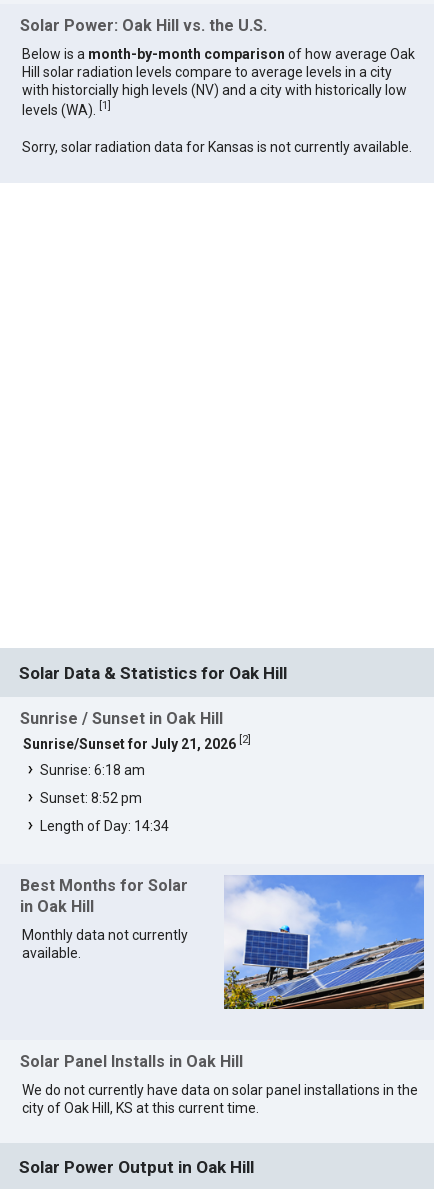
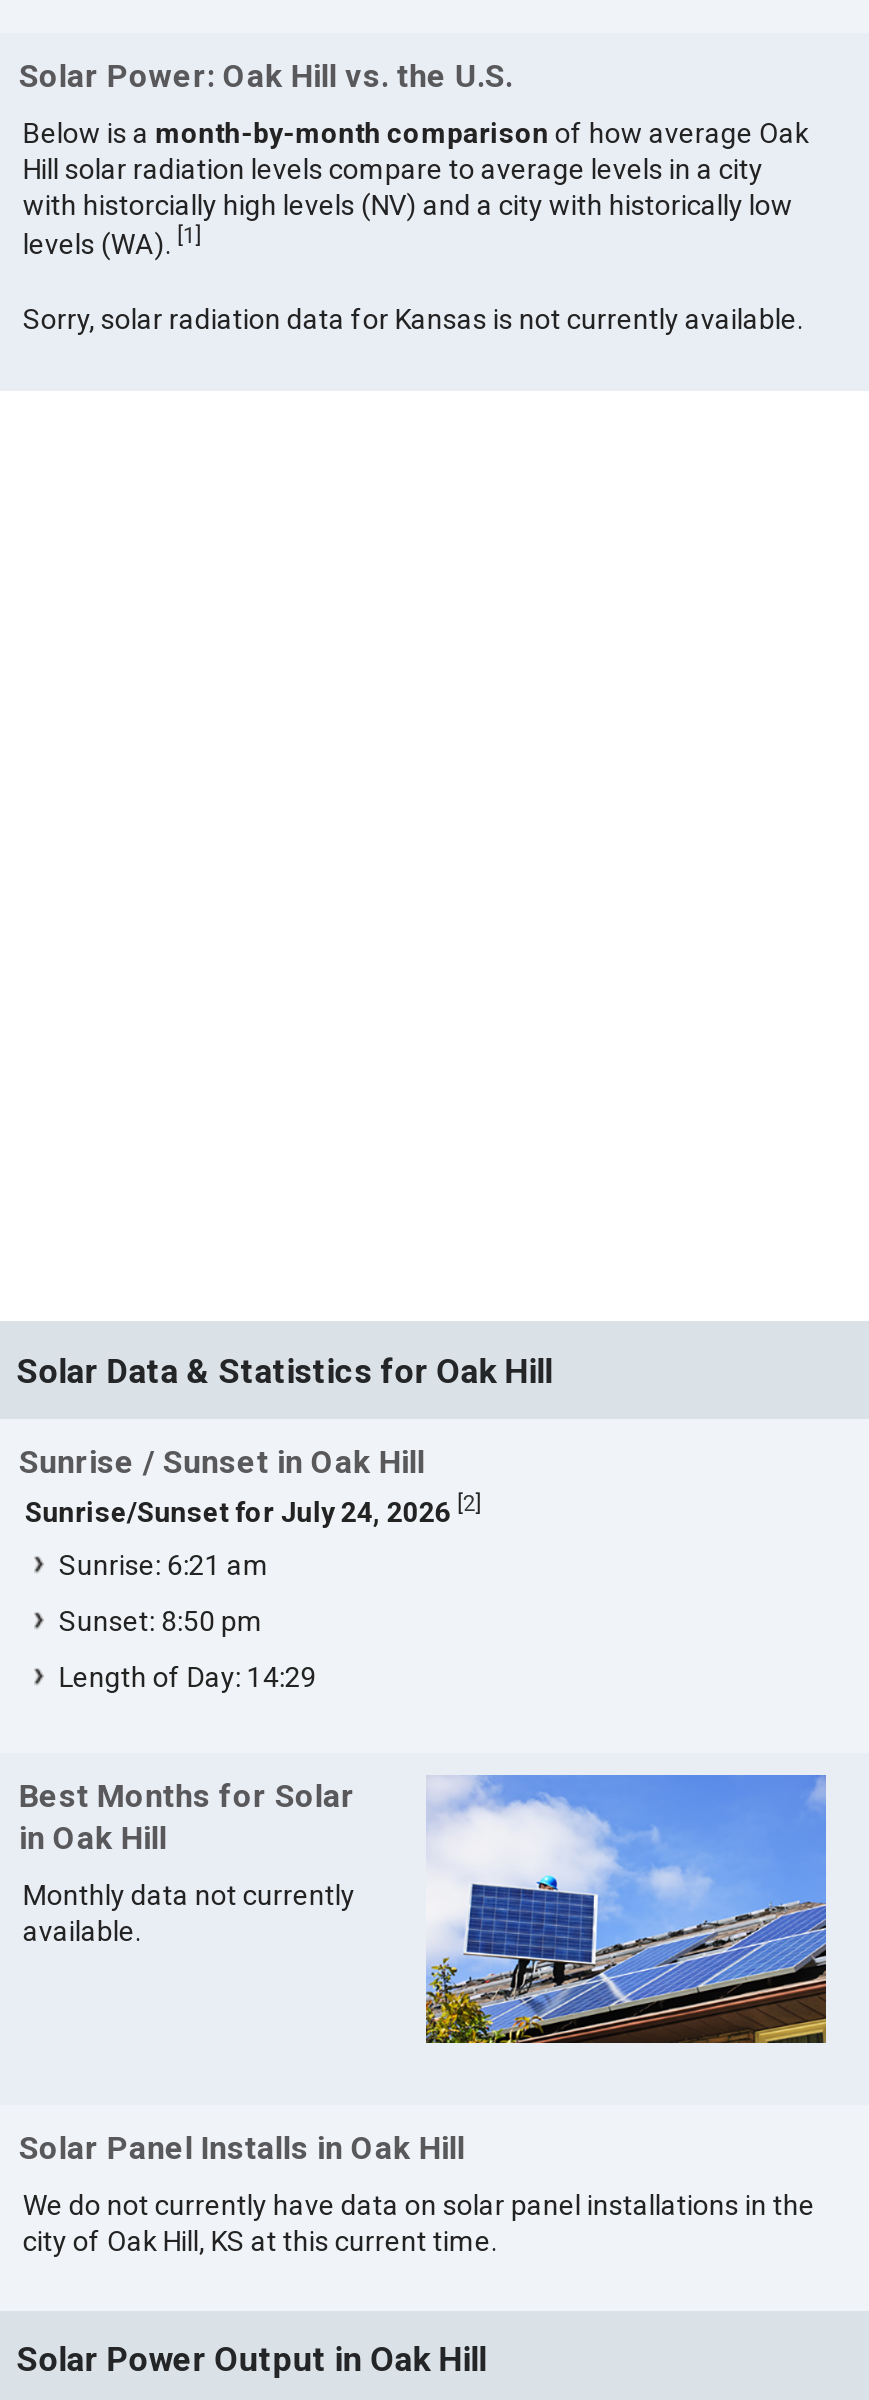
[23,733,251,752] Sunrise/Sunset for July 21, 2026 [2] -> [25,1491,481,1529] Sunrise/Sunset for July 24, 2026 [2]
[40,762,145,778] Sunrise: 6:18 am -> [59,1549,269,1581] Sunrise: 6:21 am
[40,790,142,806] Sunset: 8:52 pm -> [59,1605,263,1637] Sunset: 8:50 pm
[40,818,169,834] Length of Day: 14:34 -> [59,1661,317,1693] Length of Day: 14:29

